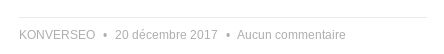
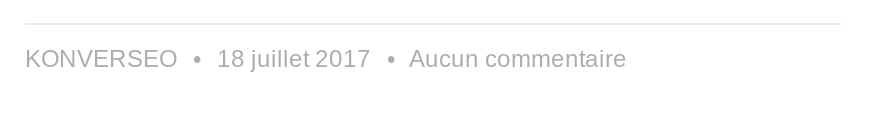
[19,28,346,42] KONVERSEO 20 décembre 2017 Aucun commentaire -> [25,46,627,74] KONVERSEO 18 juillet 2017 Aucun commentaire

